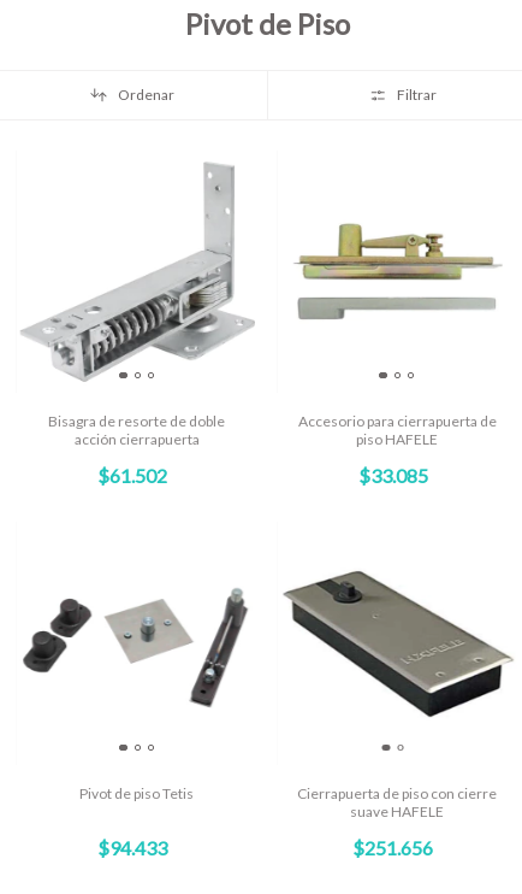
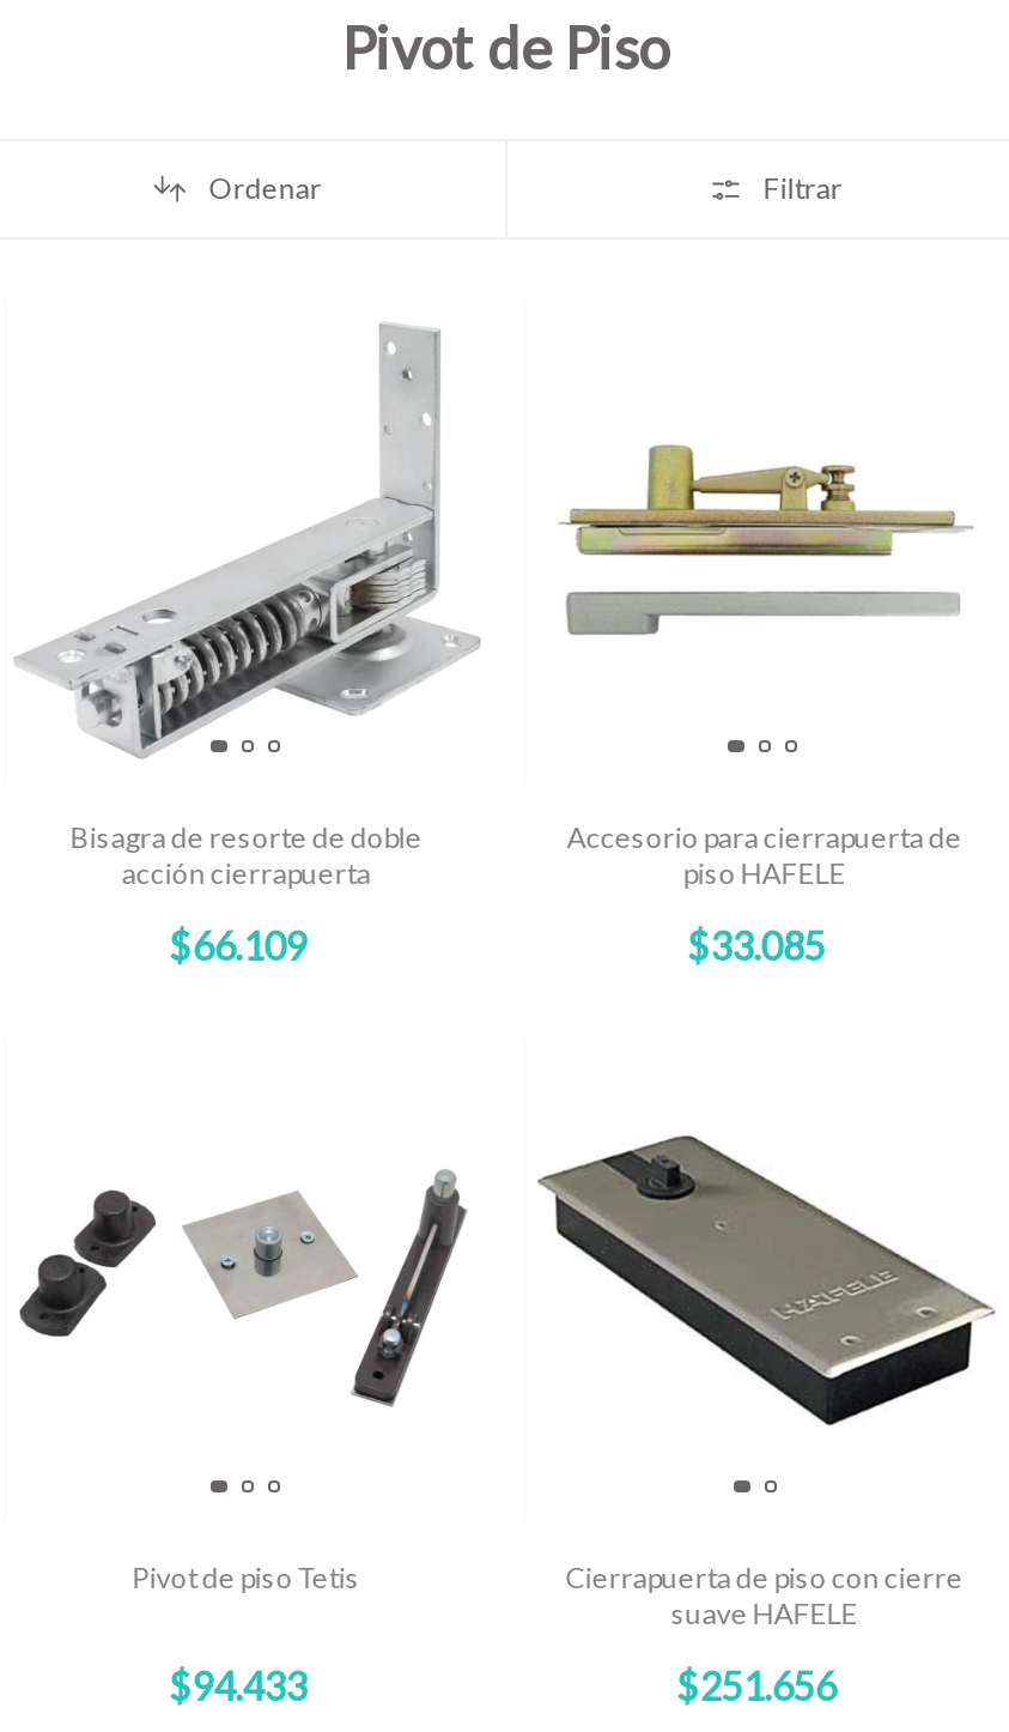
[98,464,171,487] $61.502 -> [168,923,314,969] $66.109

